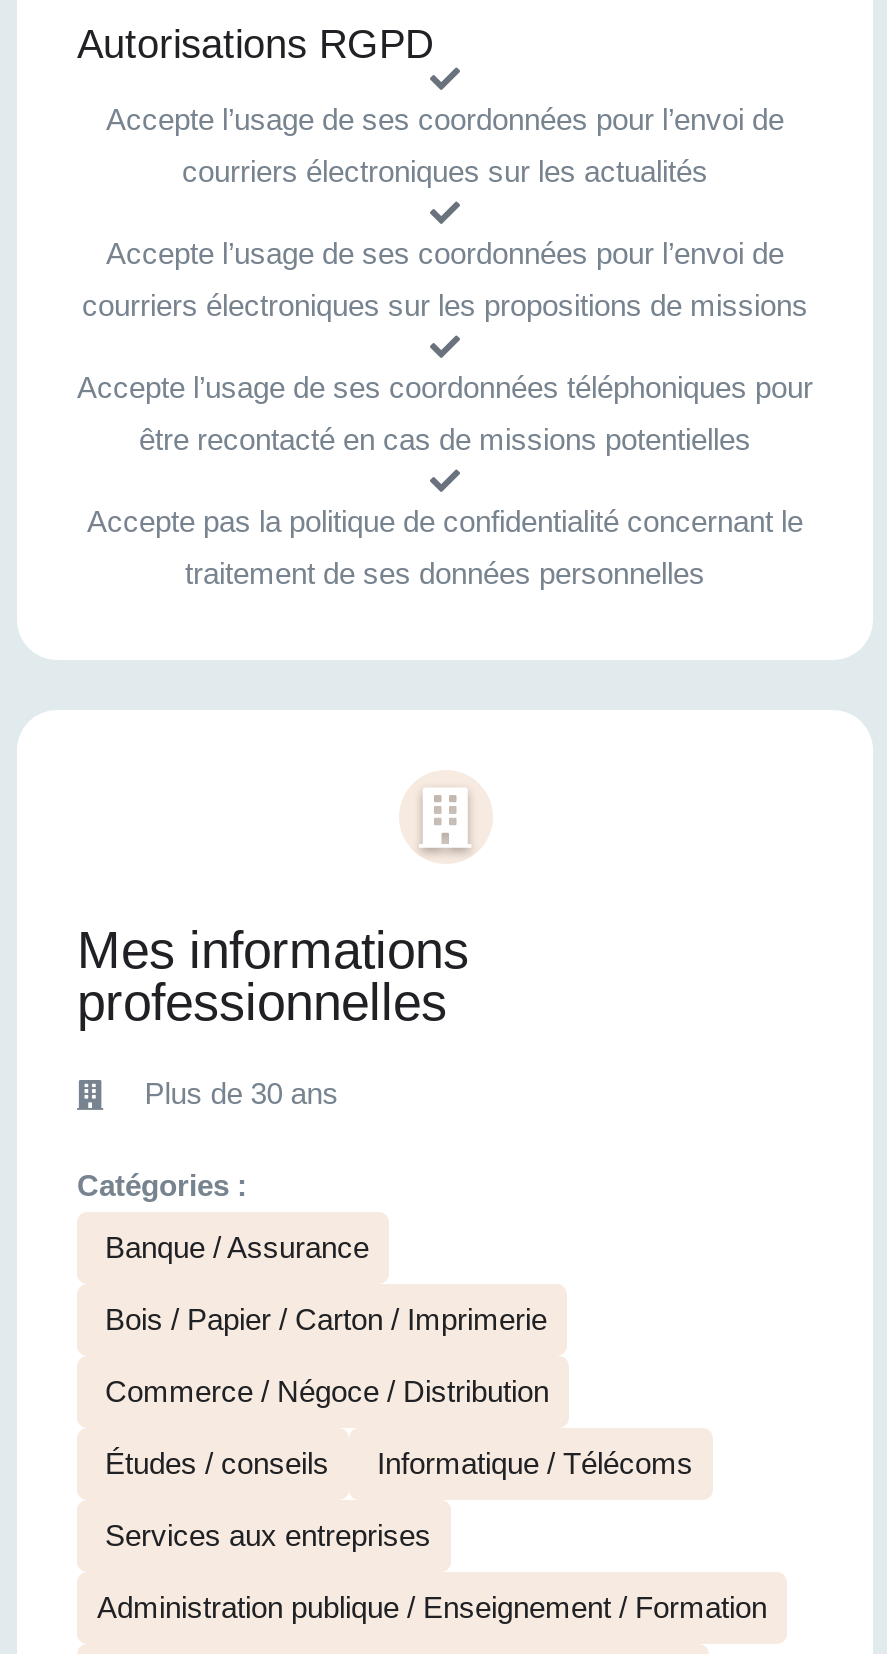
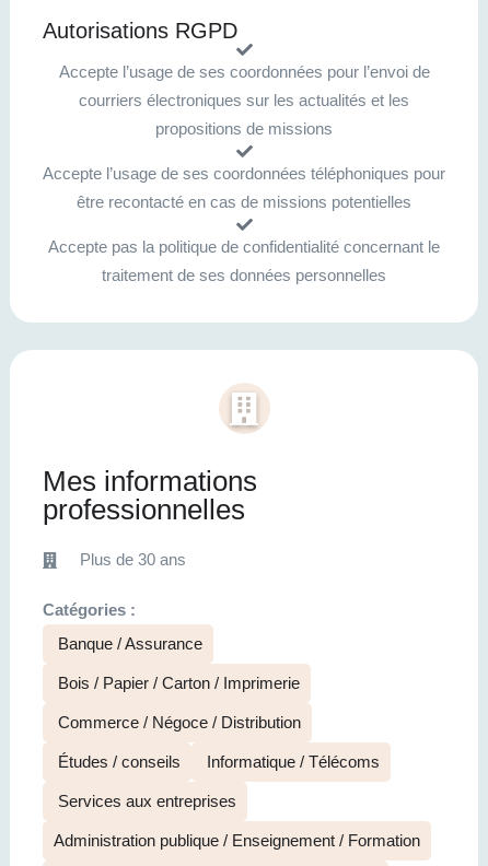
[82,154,808,322] courriers électroniques sur les actualités | Accepte l’usage de ses coordonnées pour l’envoi de | courriers électroniques sur les propositions de missions -> [79,91,409,138] courriers électroniques sur les actualités et les | propositions de missions

